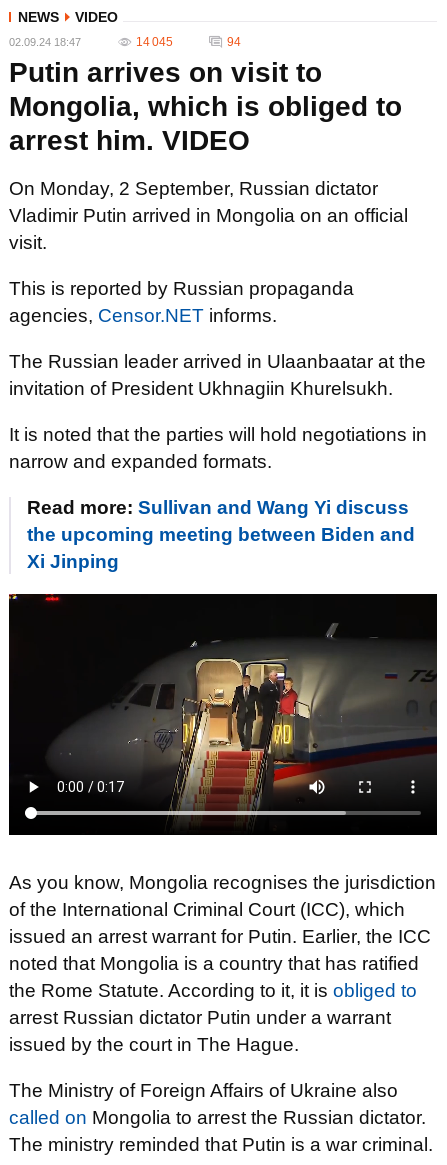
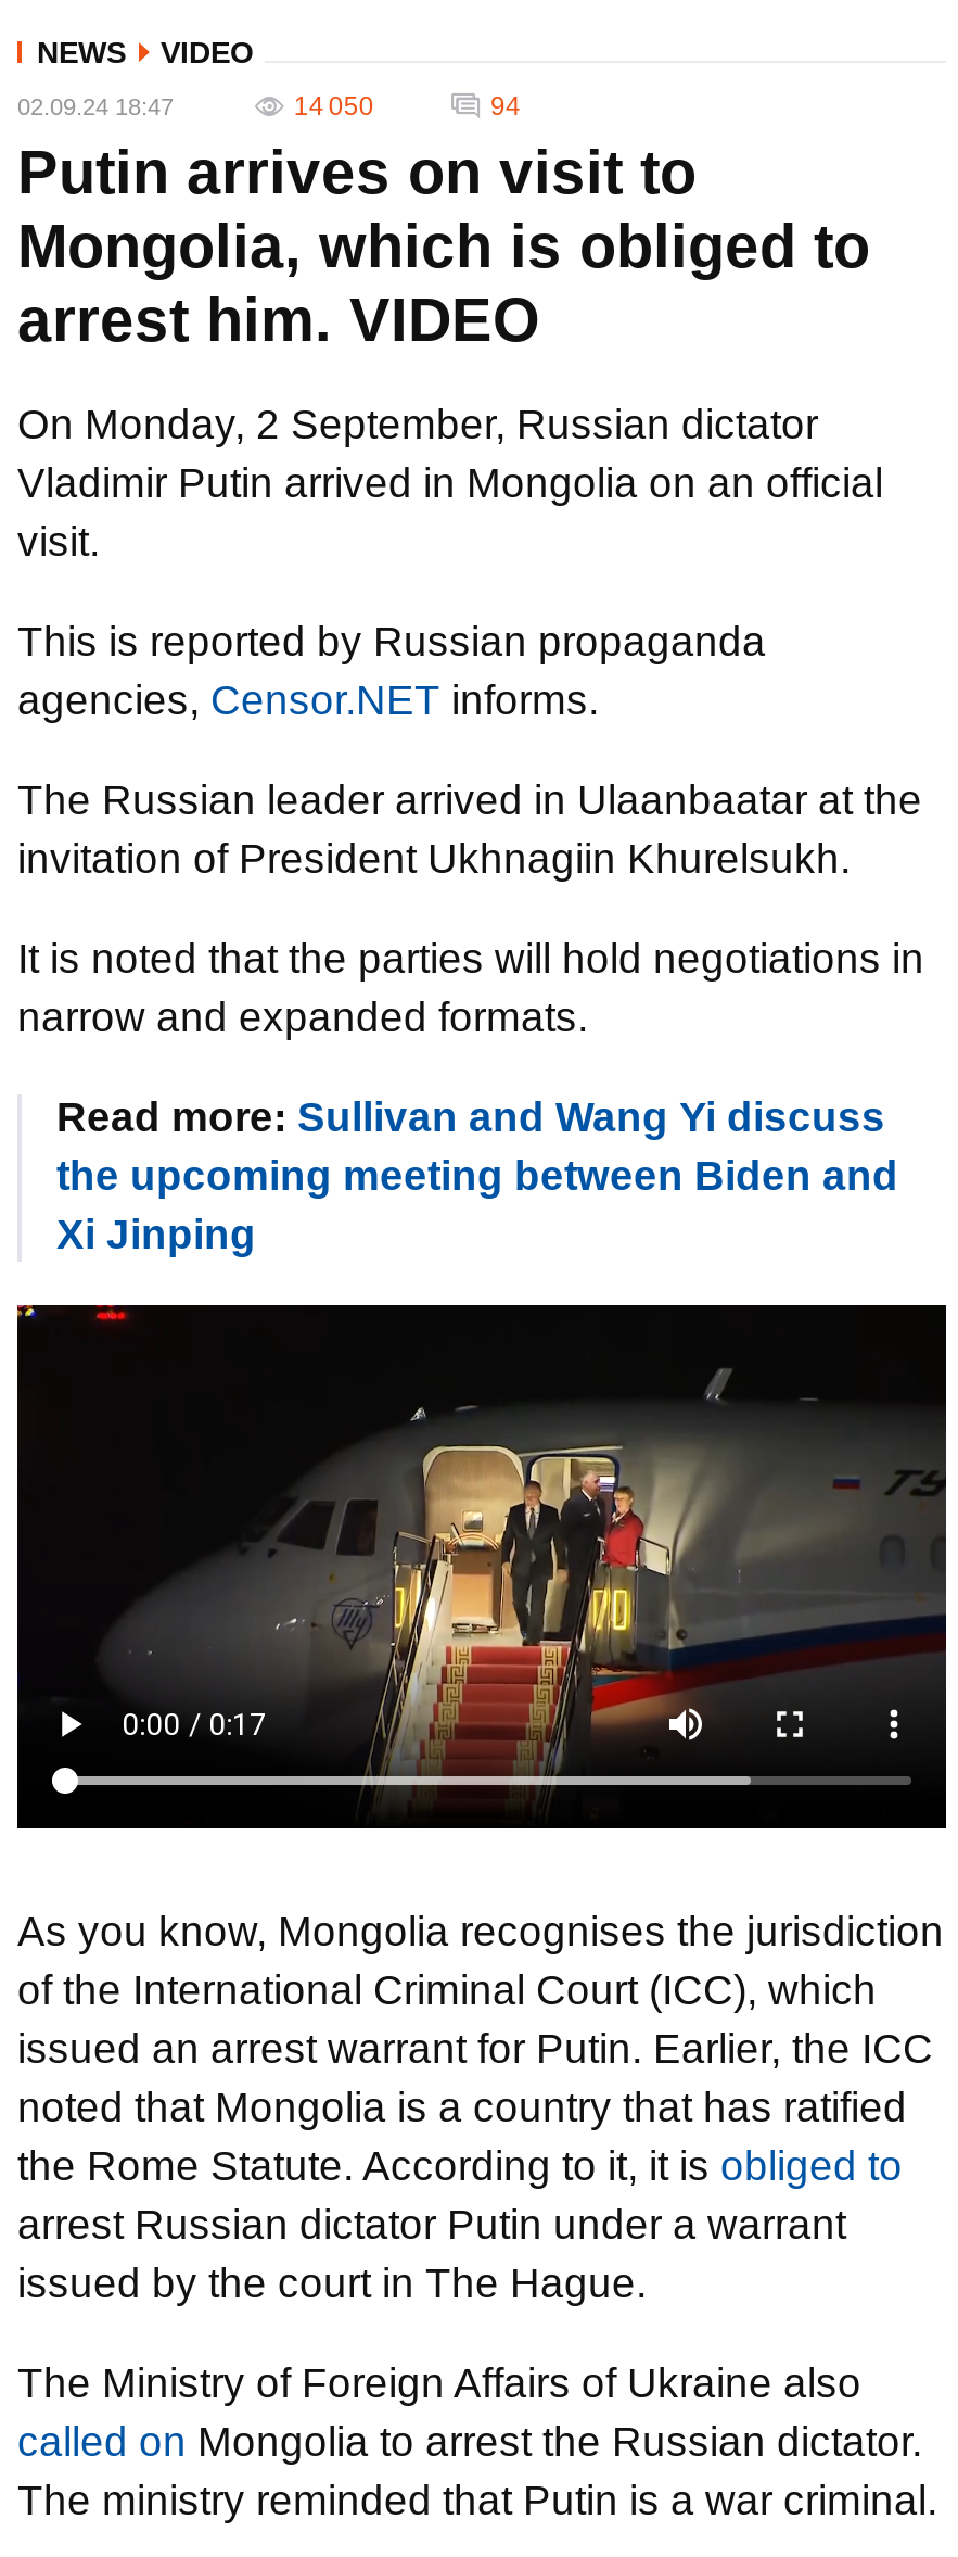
[136,35,173,49] 14 045 -> [294,91,374,121] 14 050

